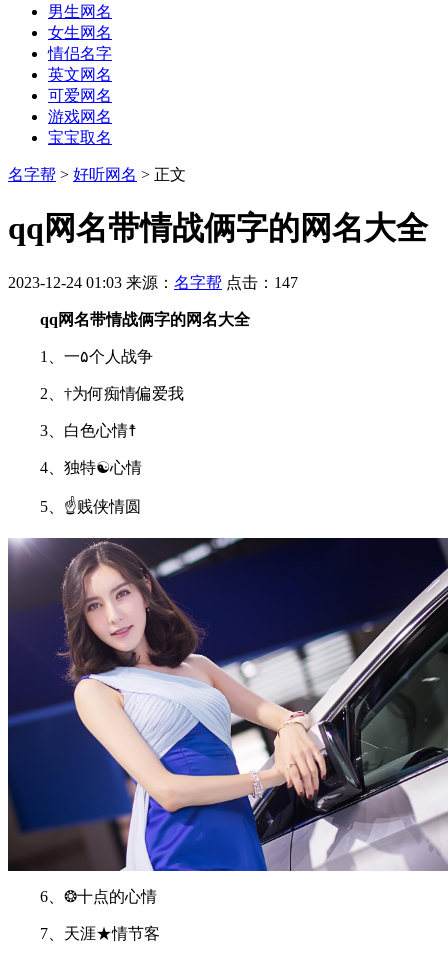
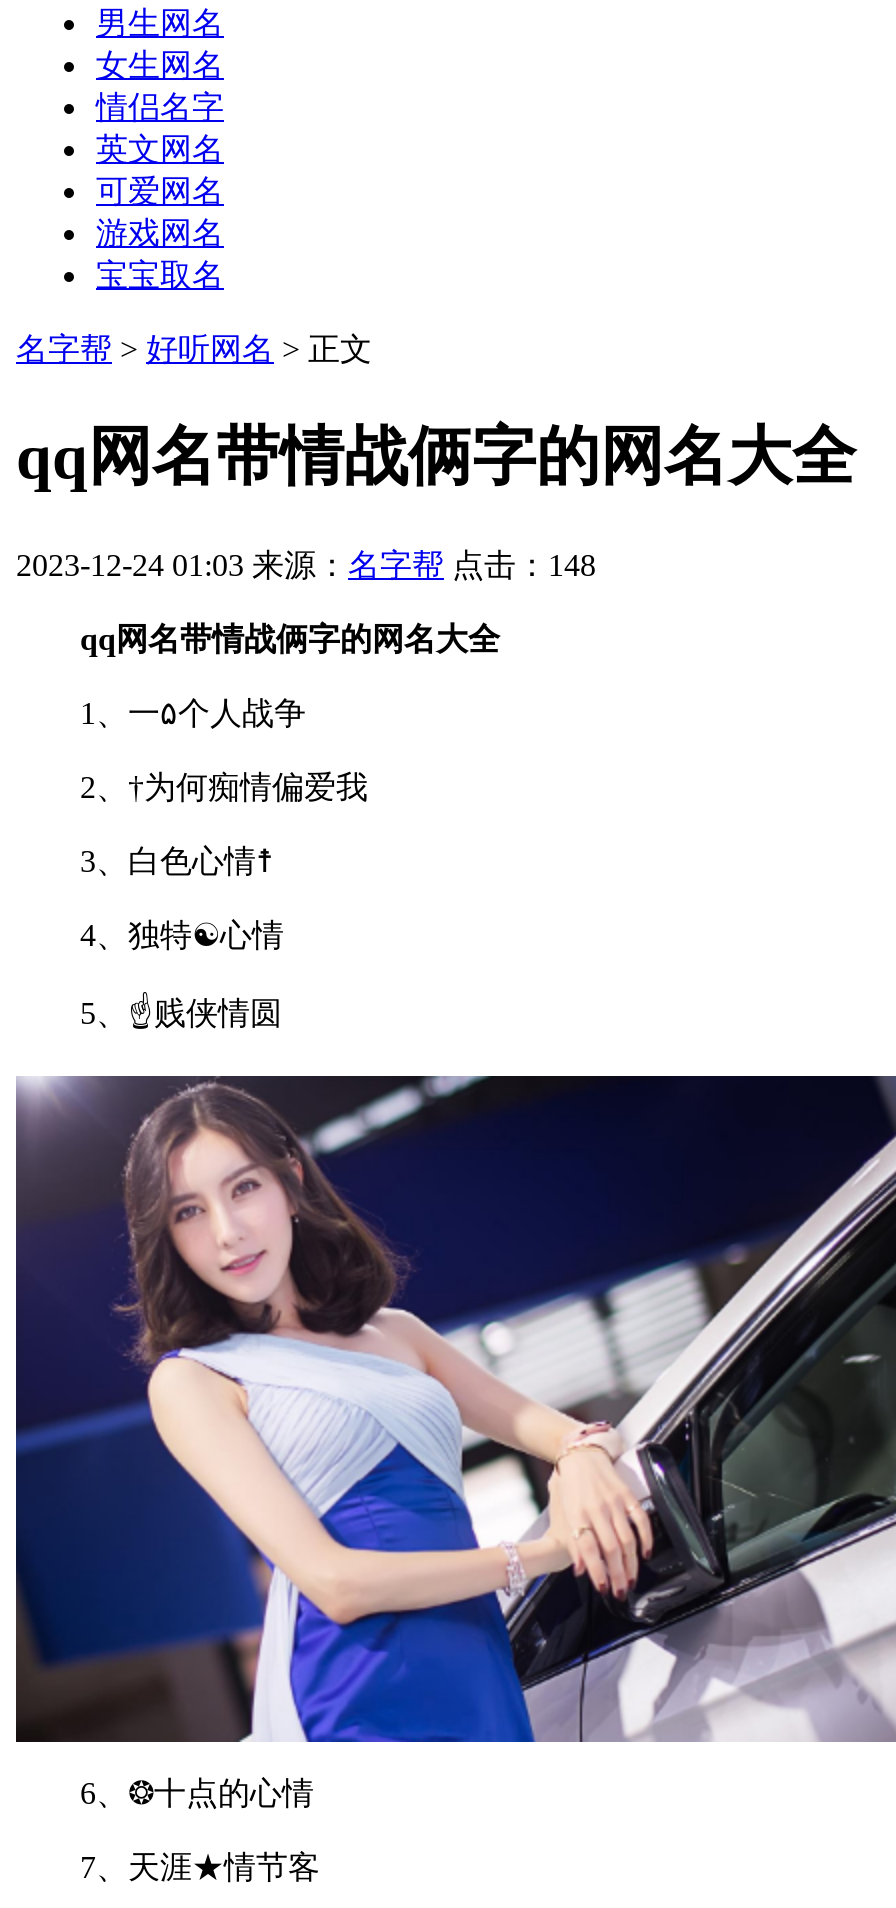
[8,274,298,291] 2023-12-24 01:03来源：名字帮 点击：147 -> [16,548,596,582] 2023-12-24 01:03来源：名字帮 点击：148

